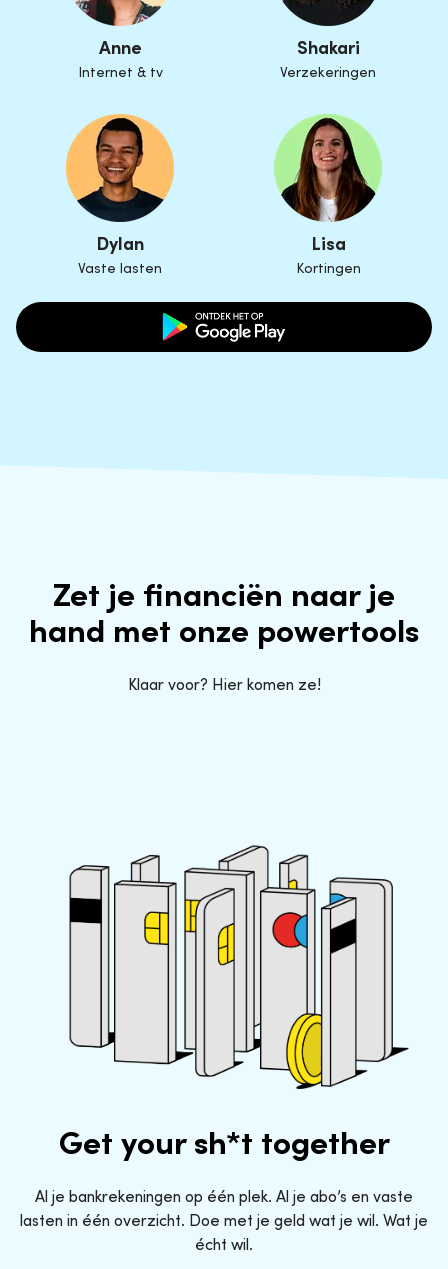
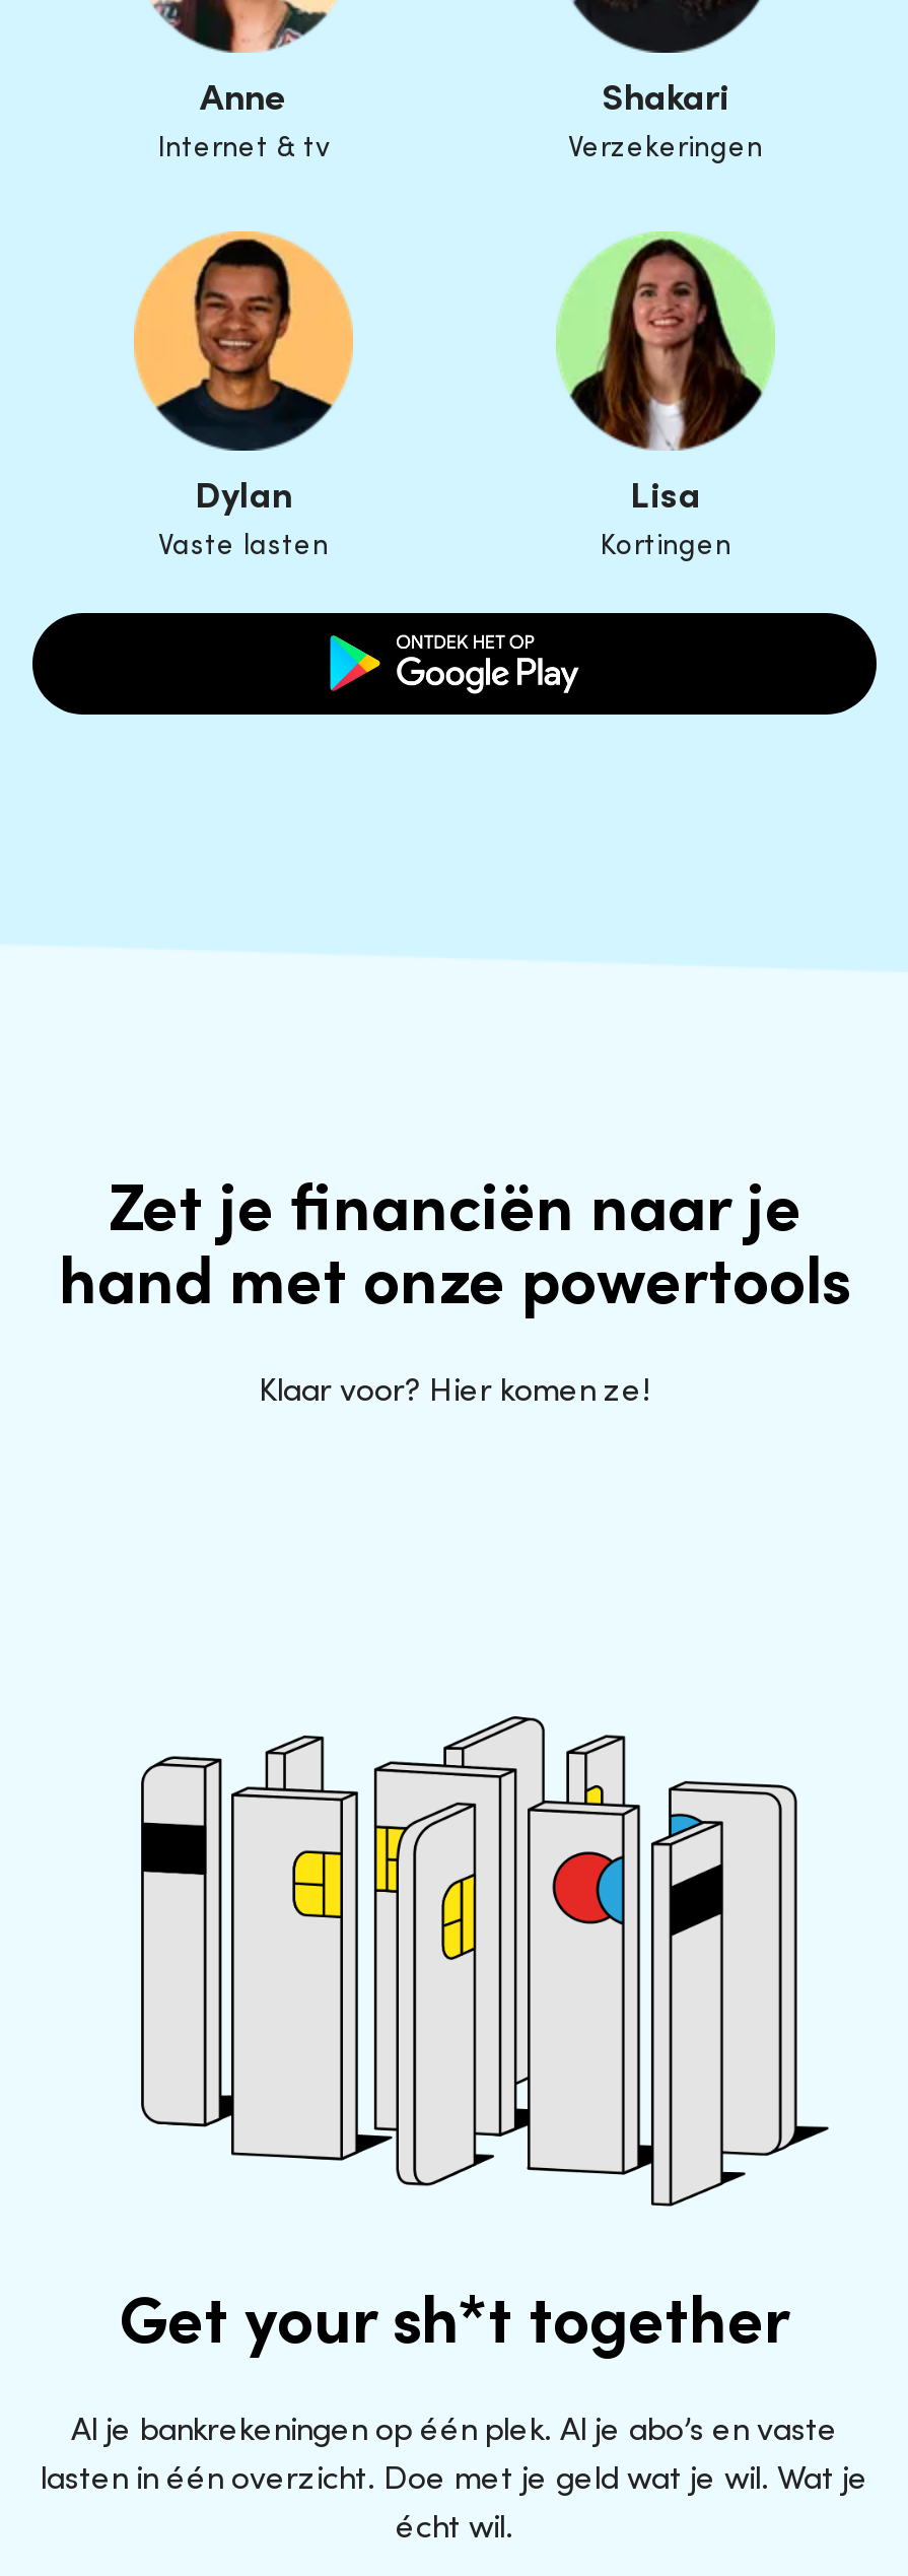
[285,1012,322,1090] [image] -> [580,2056,653,2211] [image]

